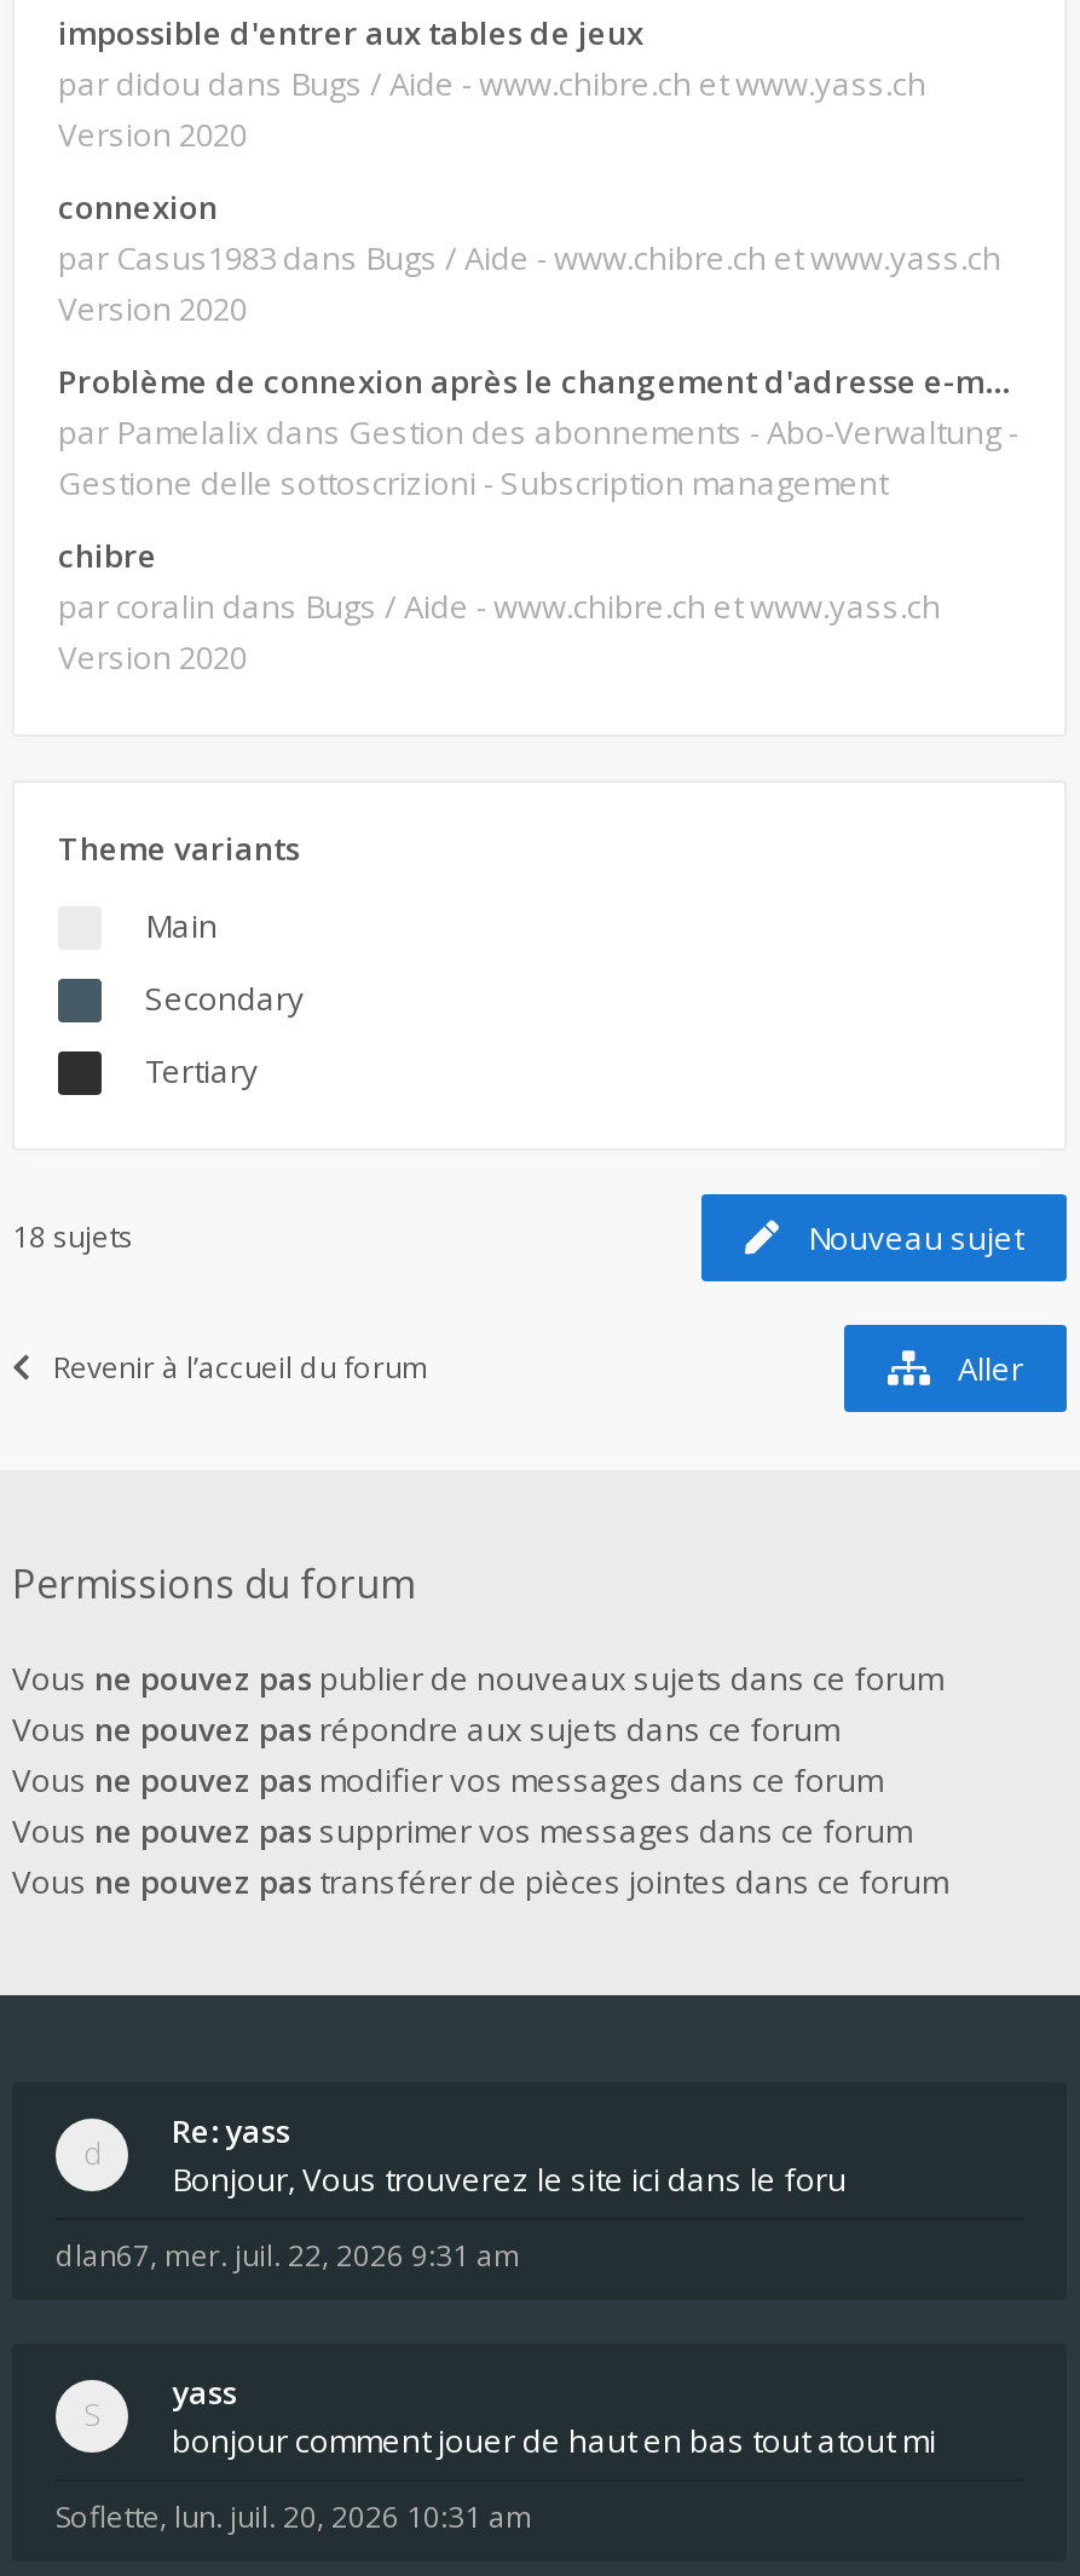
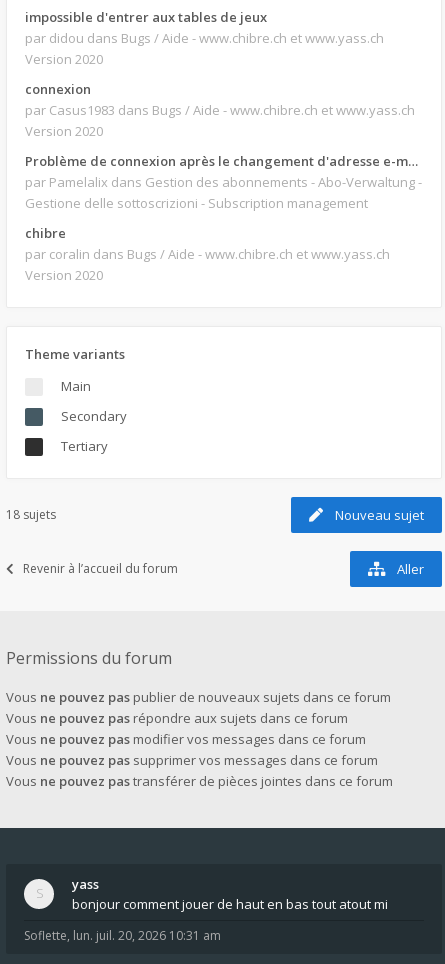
[56,2109,847,2276] Re: yass | Bonjour, Vous trouverez le site ici dans le foru | dlan67, mer. juil. 22, 2026 9:31 am -> none

